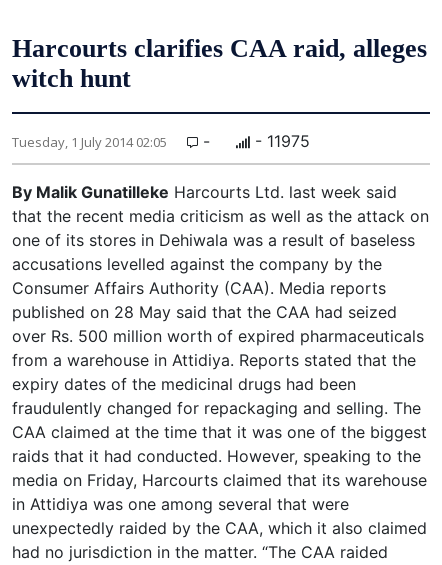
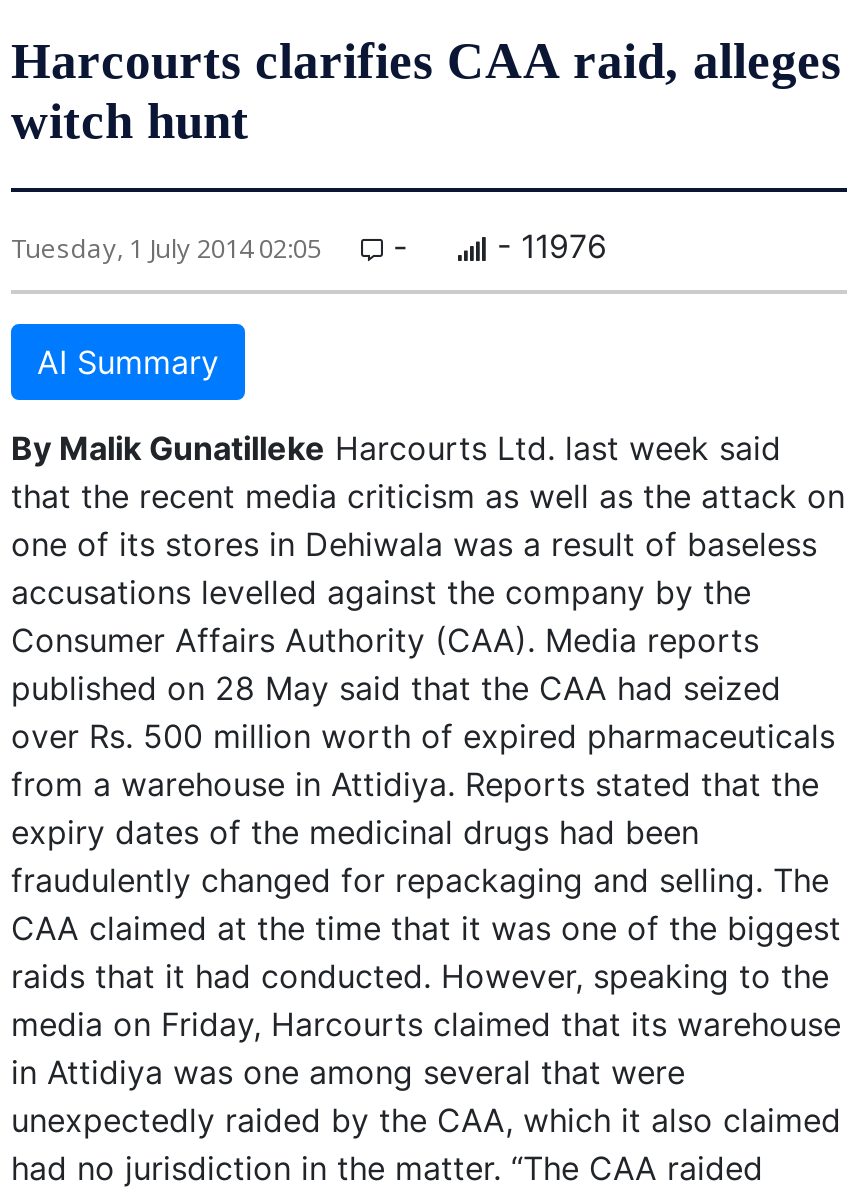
[250,131,310,151] - 11975 -> [37,226,607,382] - 11976 | AI Summary

